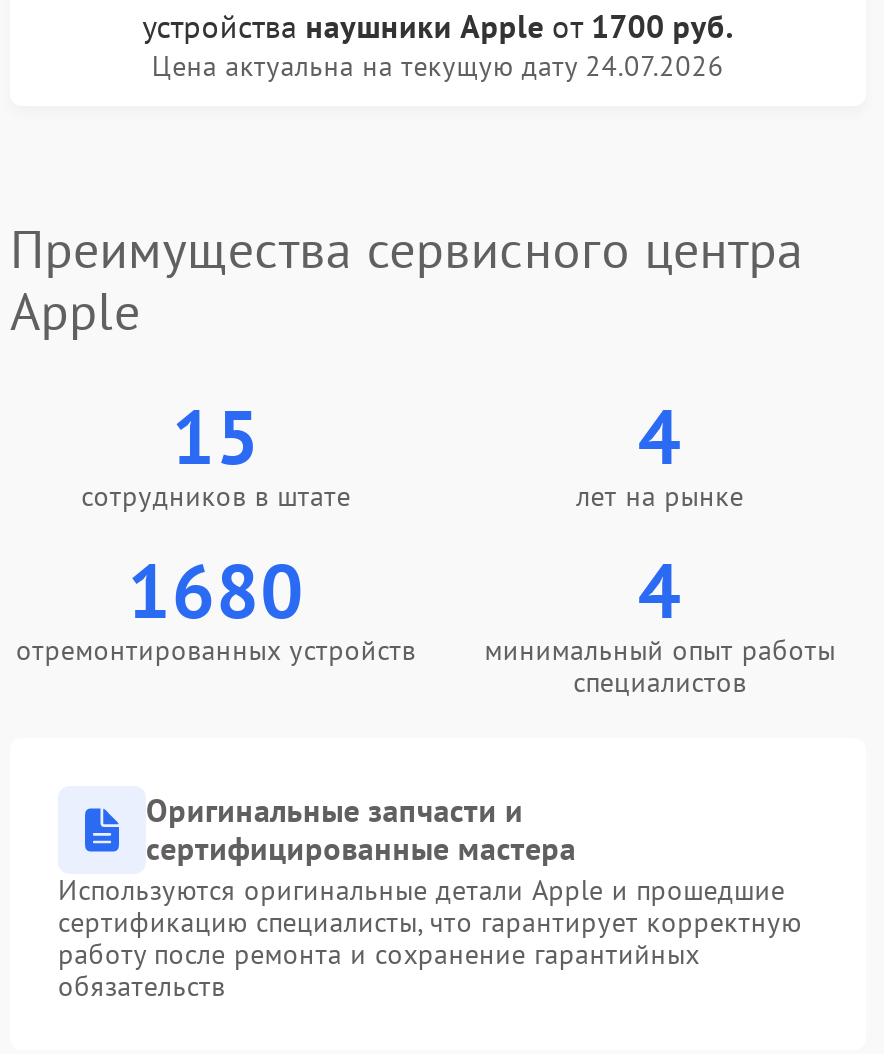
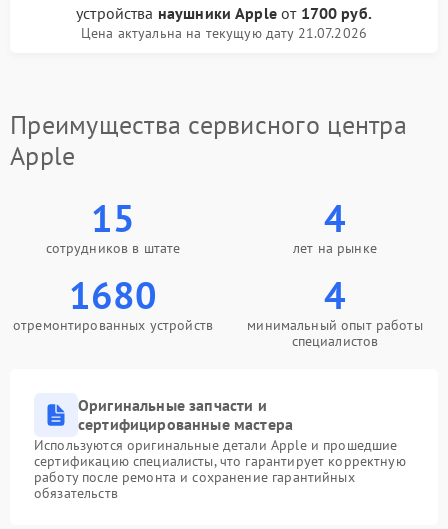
[152,48,724,84] Цена актуальна на текущую дату 24.07.2026 -> [81,24,367,42] Цена актуальна на текущую дату 21.07.2026

